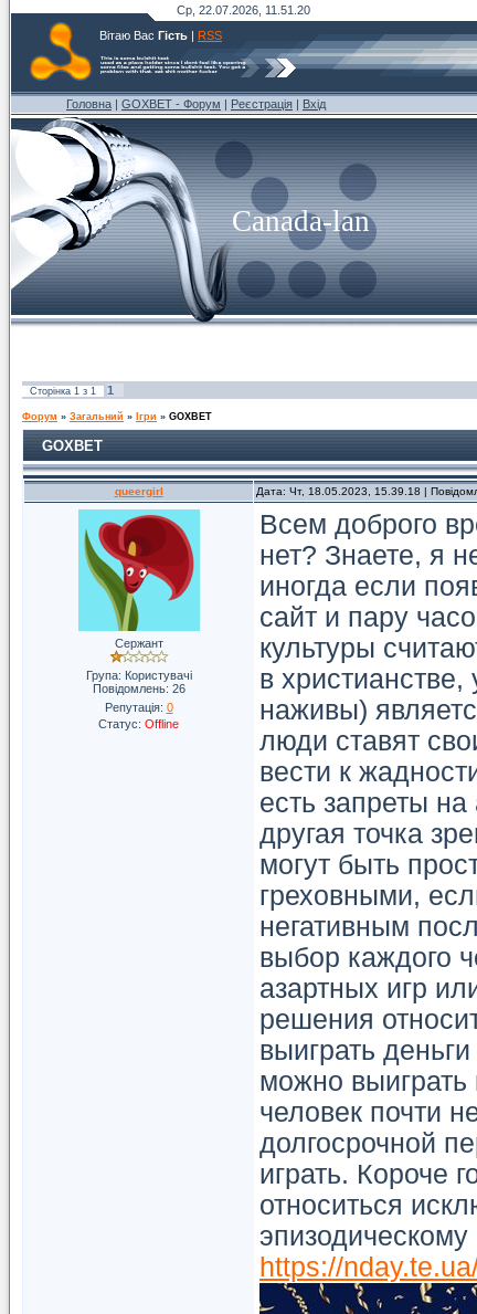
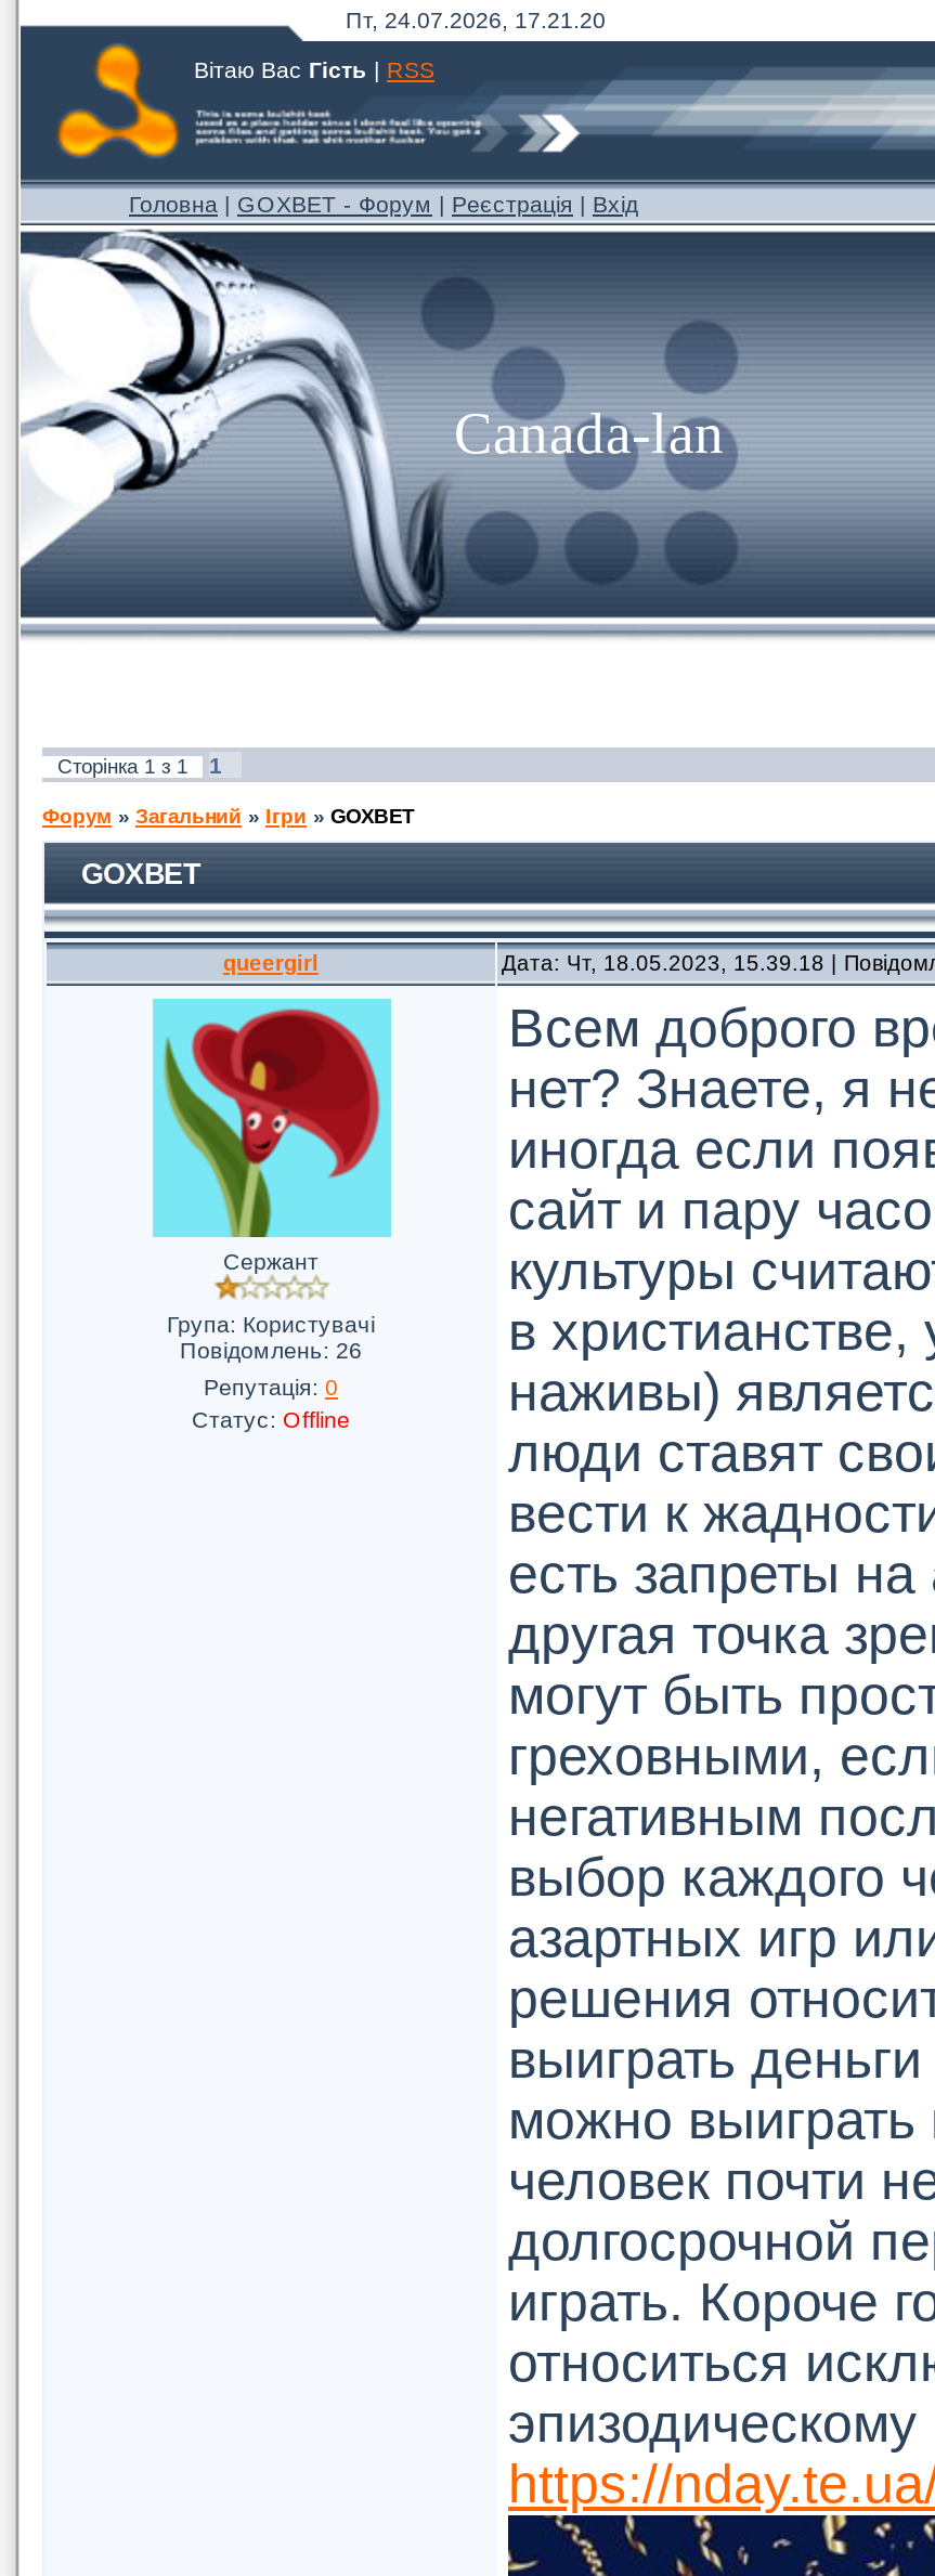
[177,3,310,17] Ср, 22.07.2026, 11.51.20 -> [346,6,606,32] Пт, 24.07.2026, 17.21.20

